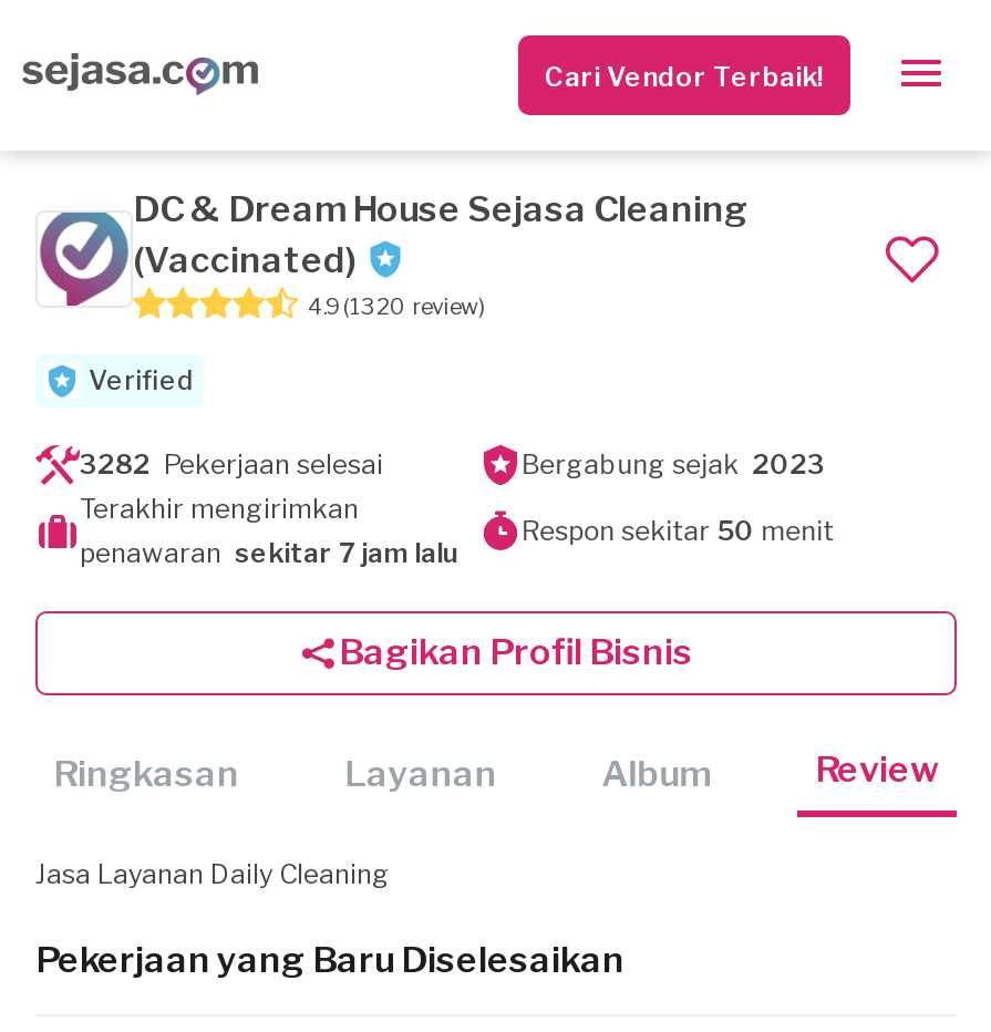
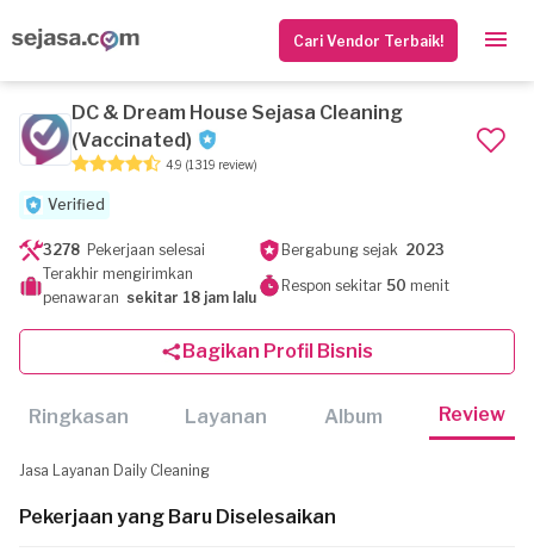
[308,292,485,319] 4.9 (1320 review) -> [166,157,257,172] 4.9 (1319 review)
[80,447,383,481] 3282 Pekerjaan selesai -> [43,241,205,259] 3278 Pekerjaan selesai
[80,536,458,569] penawaran sekitar 7 jam lalu -> [43,289,256,306] penawaran sekitar 18 jam lalu

